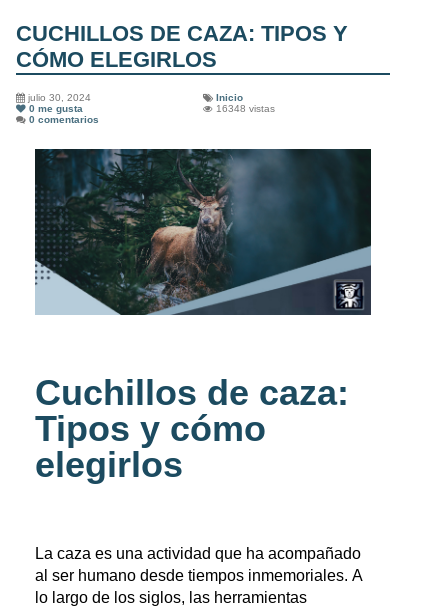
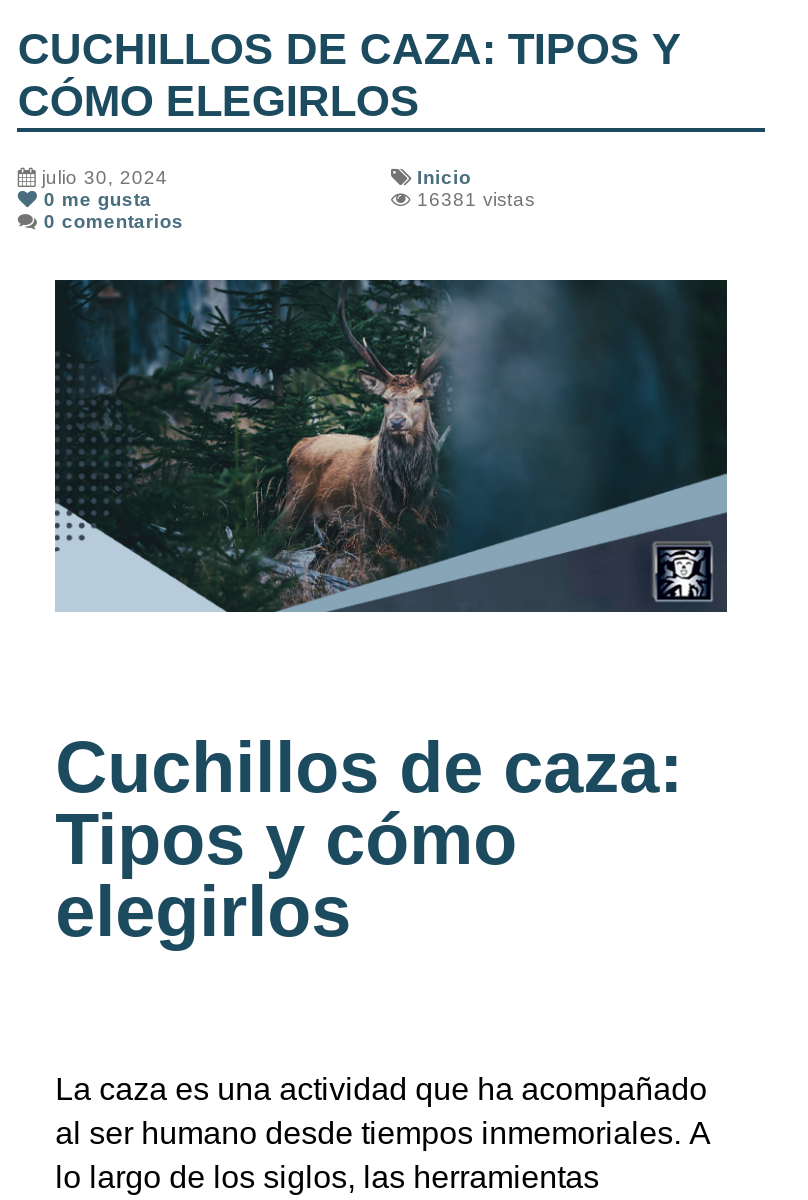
[216,103,275,114] 16348 vistas -> [417,189,535,211] 16381 vistas

